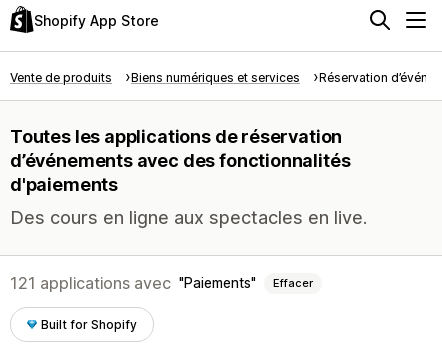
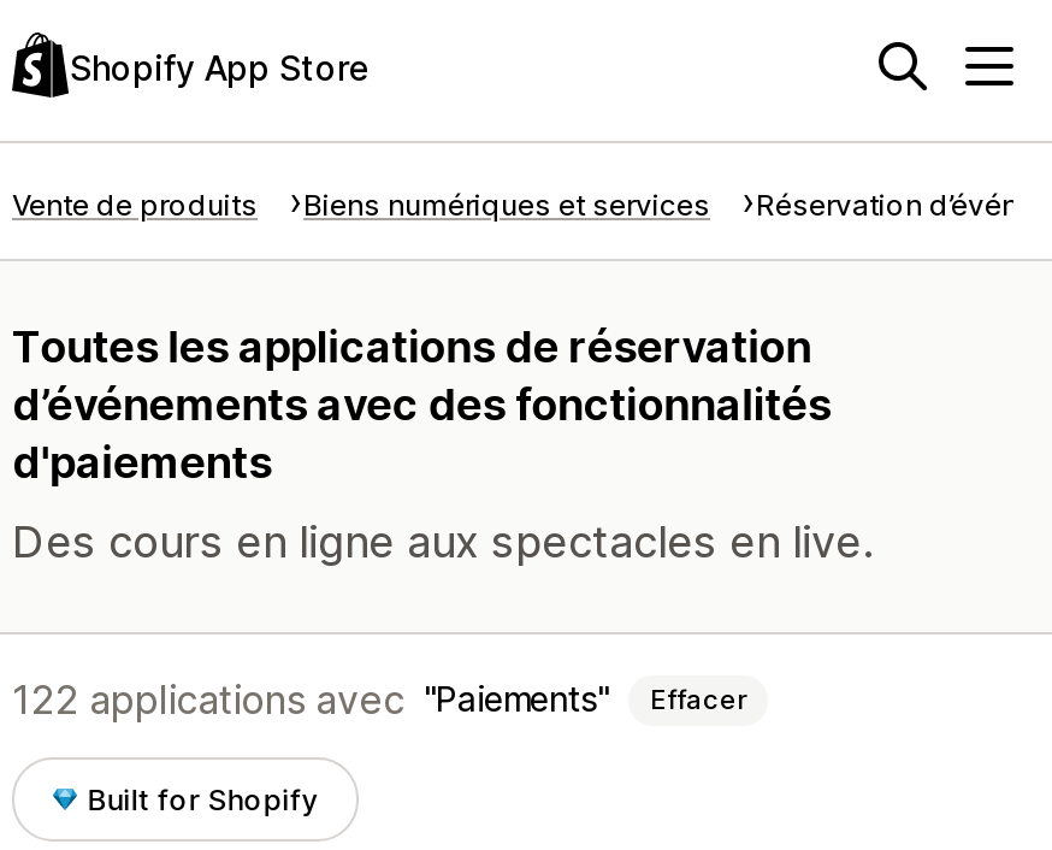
[10,273,171,293] 121 applications avec -> [12,675,404,724] 122 applications avec

